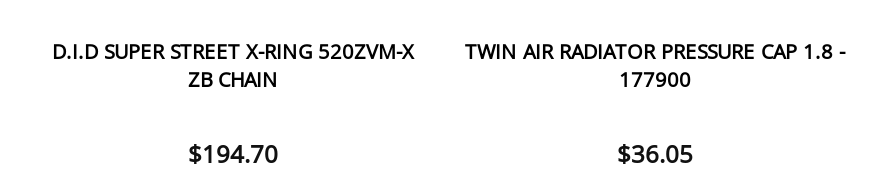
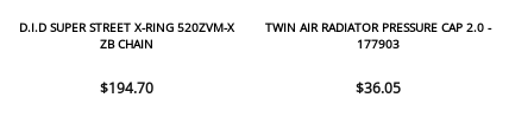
[465,38,845,66] TWIN AIR RADIATOR PRESSURE CAP 1.8 - -> [265,19,491,36] TWIN AIR RADIATOR PRESSURE CAP 2.0 -
[619,66,691,94] 177900 -> [356,36,399,52] 177903

